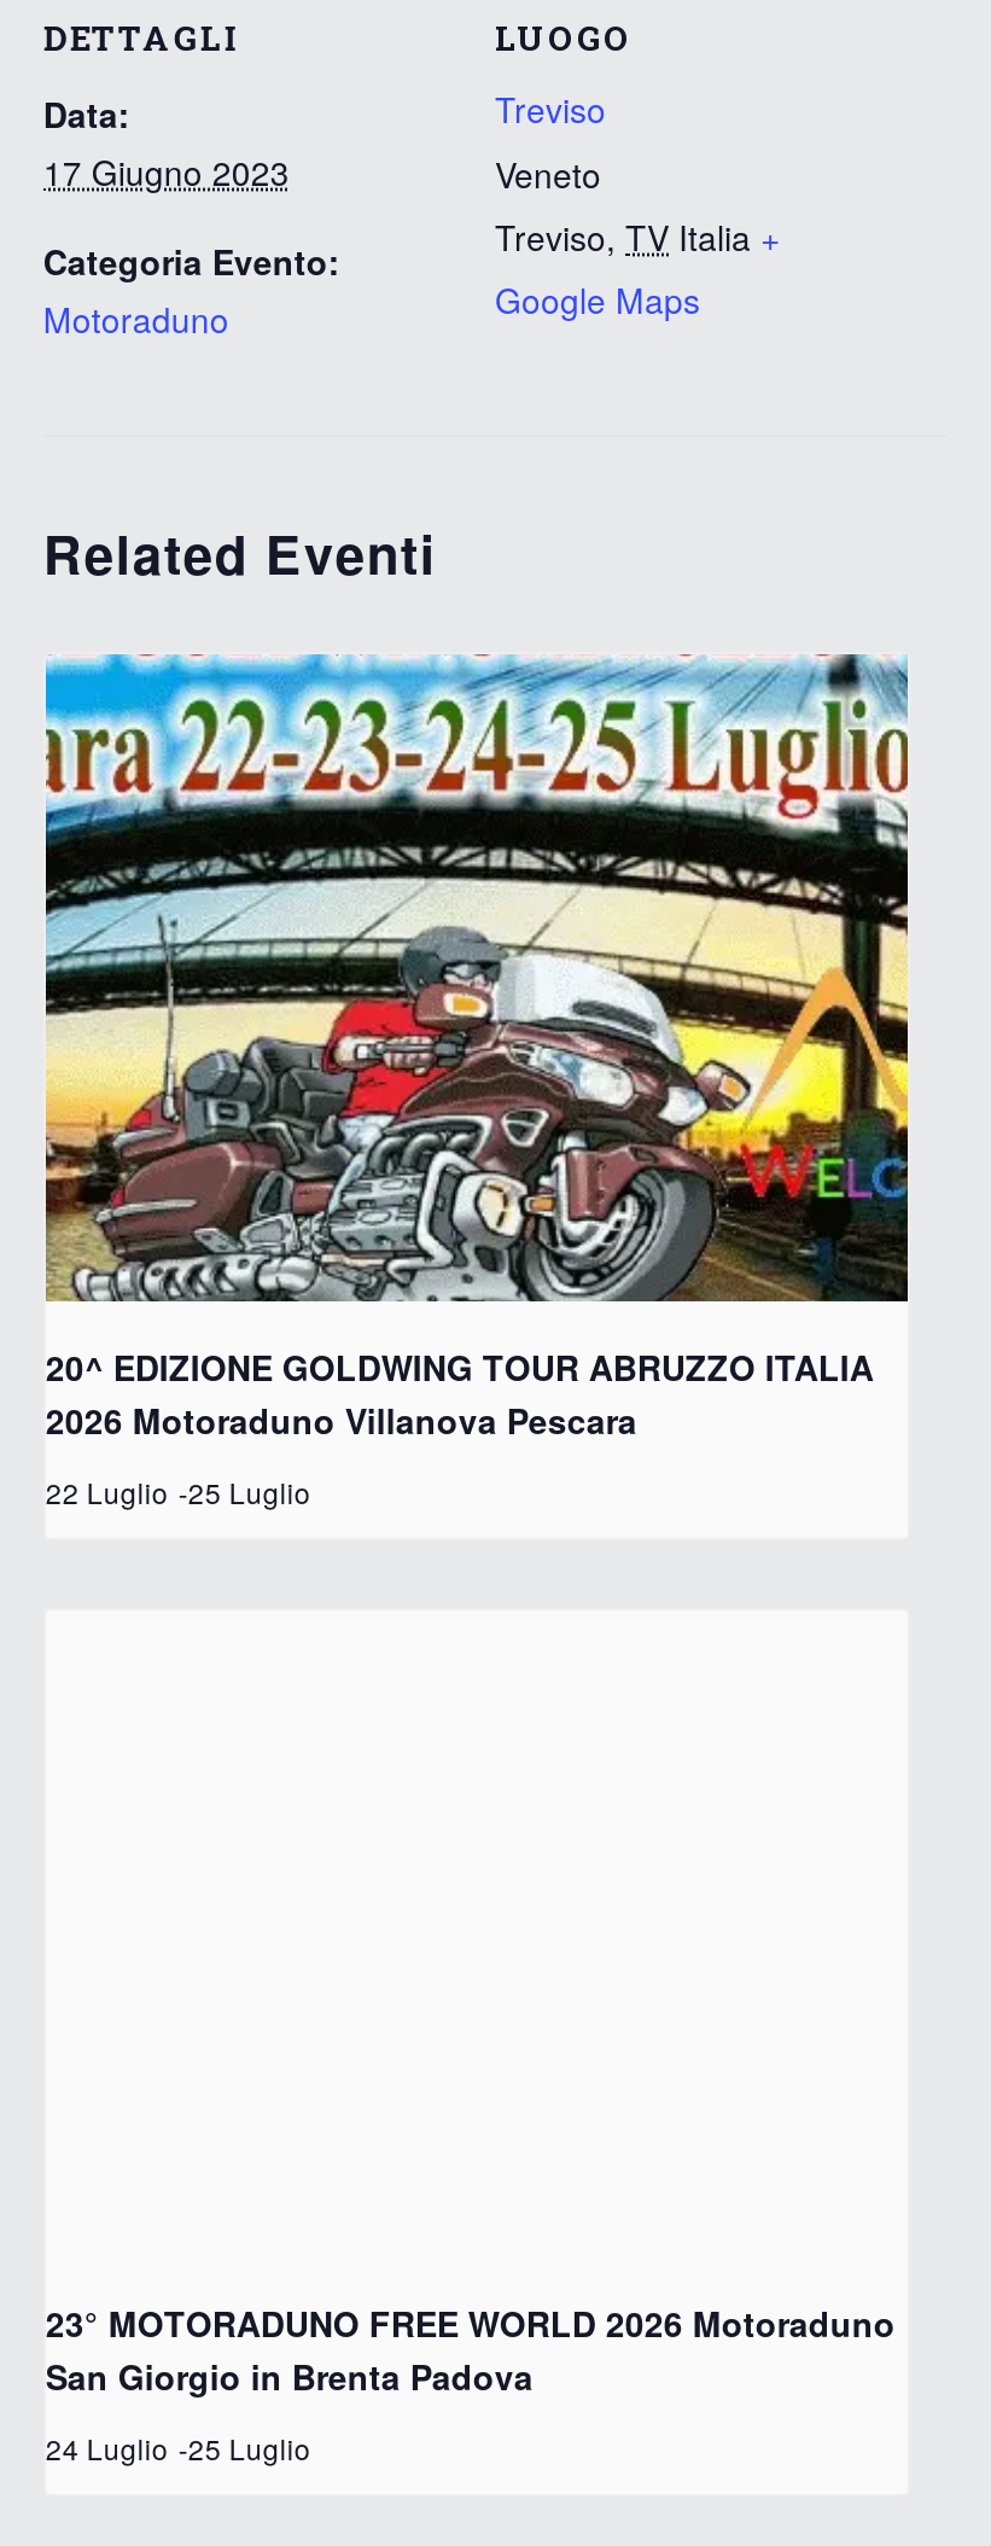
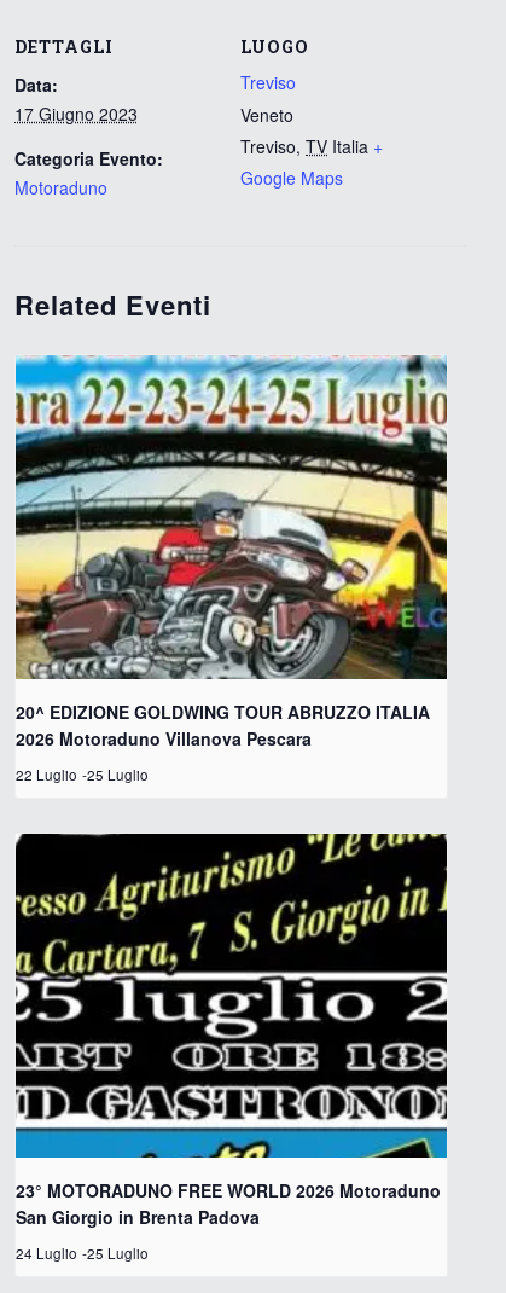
none -> [14,833,448,1159] [image]

